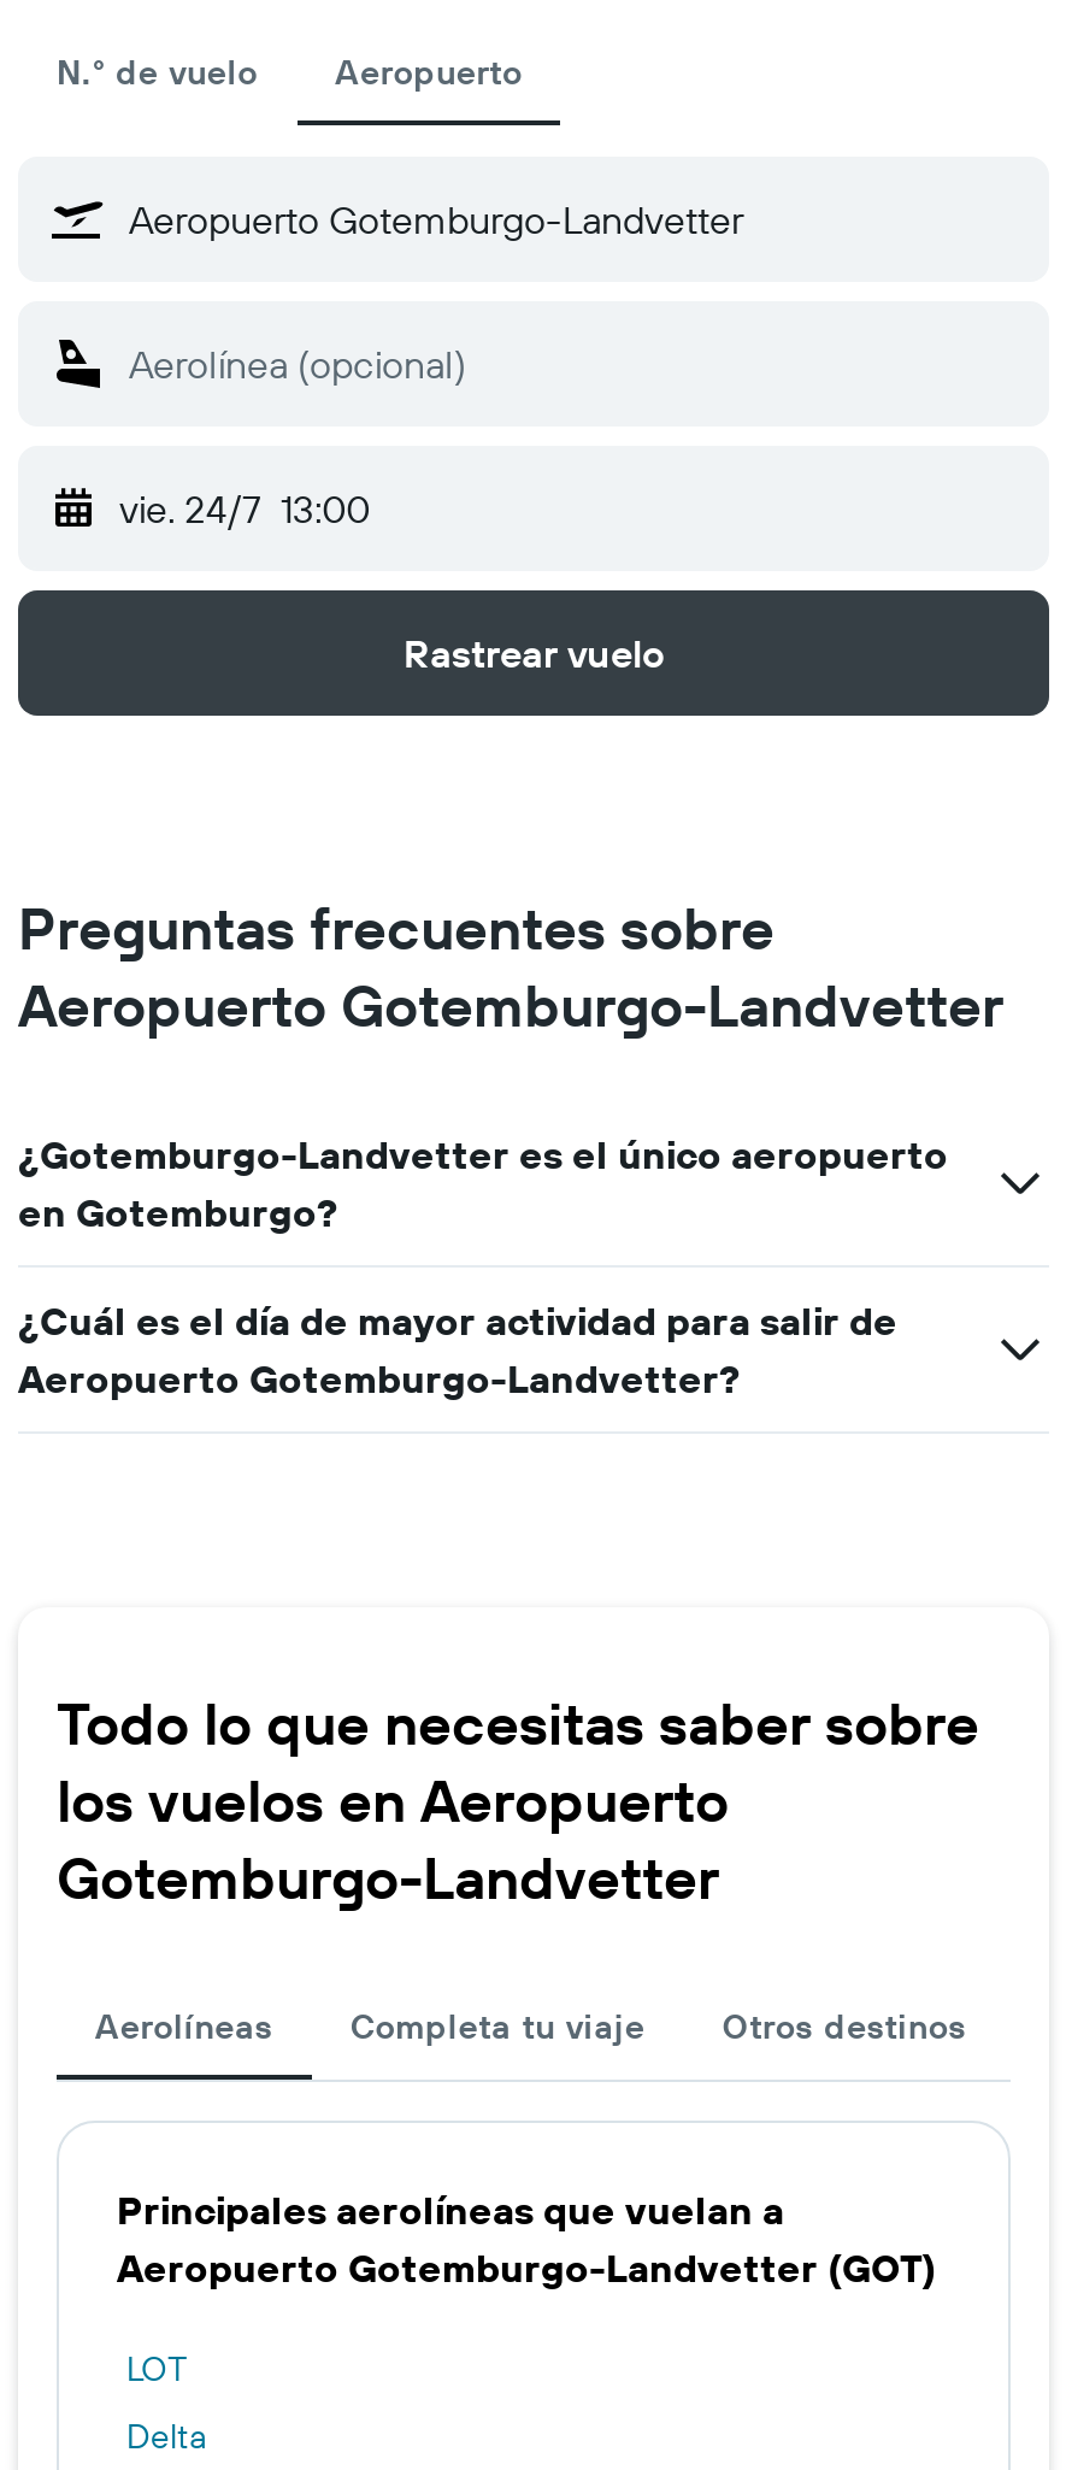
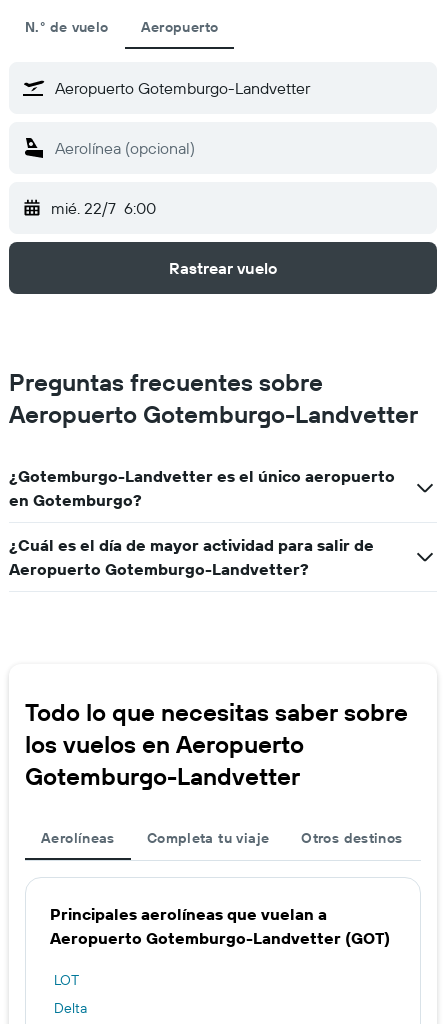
[119,484,370,533] vie. 24/7 13:00 -> [51,198,156,218] mié. 22/7 6:00

